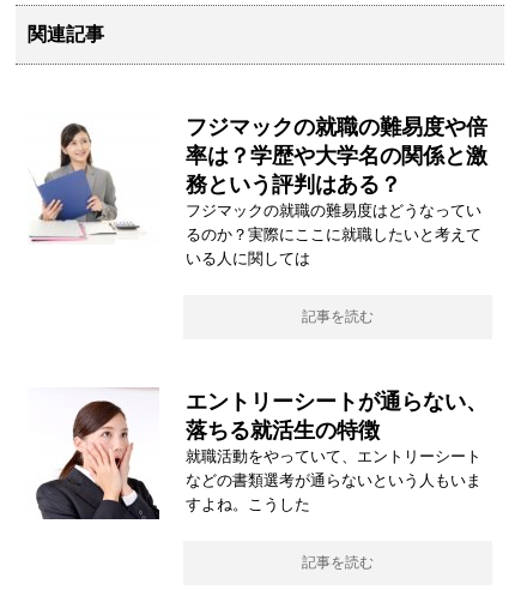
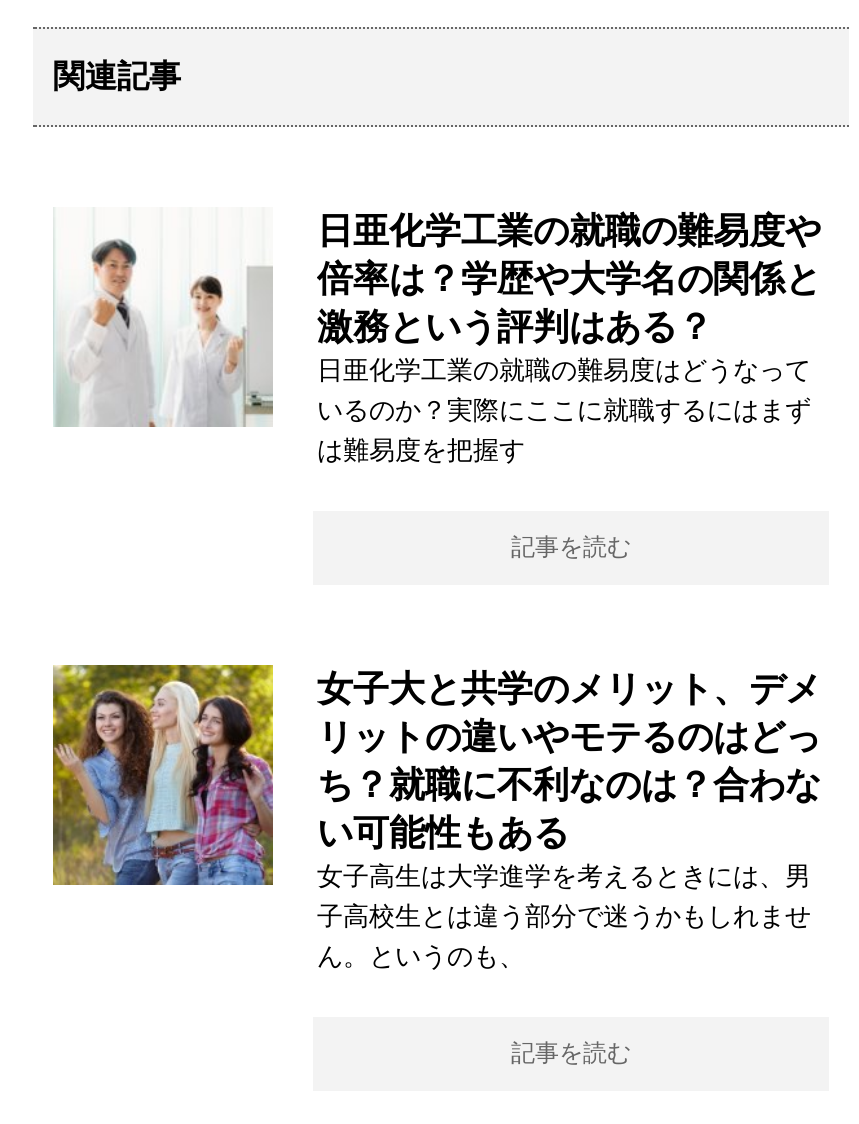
[29,115,487,267] [image] | フジマックの就職の難易度や倍 | 率は？学歴や大学名の関係と激 | 務という評判はある？ | フジマックの就職の難易度はどうなってい | るのか？実際にここに就職したいと考えて | いる人に関しては -> [53,211,821,465] [image] | 日亜化学工業の就職の難易度や | 倍率は？学歴や大学名の関係と | 激務という評判はある？ | 日亜化学工業の就職の難易度はどうなって | いるのか？実際にここに就職するにはまず | は難易度を把握す
[28,387,487,520] [image] | エントリーシートが通らない、 | 落ちる就活生の特徴 | 就職活動をやっていて、エントリーシート | などの書類選考が通らないという人もいま | すよね。こうした -> [51,663,821,971] [image] | 女子大と共学のメリット、デメ | リットの違いやモテるのはどっ | ち？就職に不利なのは？合わな | い可能性もある | 女子高生は大学進学を考えるときには、男 | 子高校生とは違う部分で迷うかもしれませ | ん。というのも、

